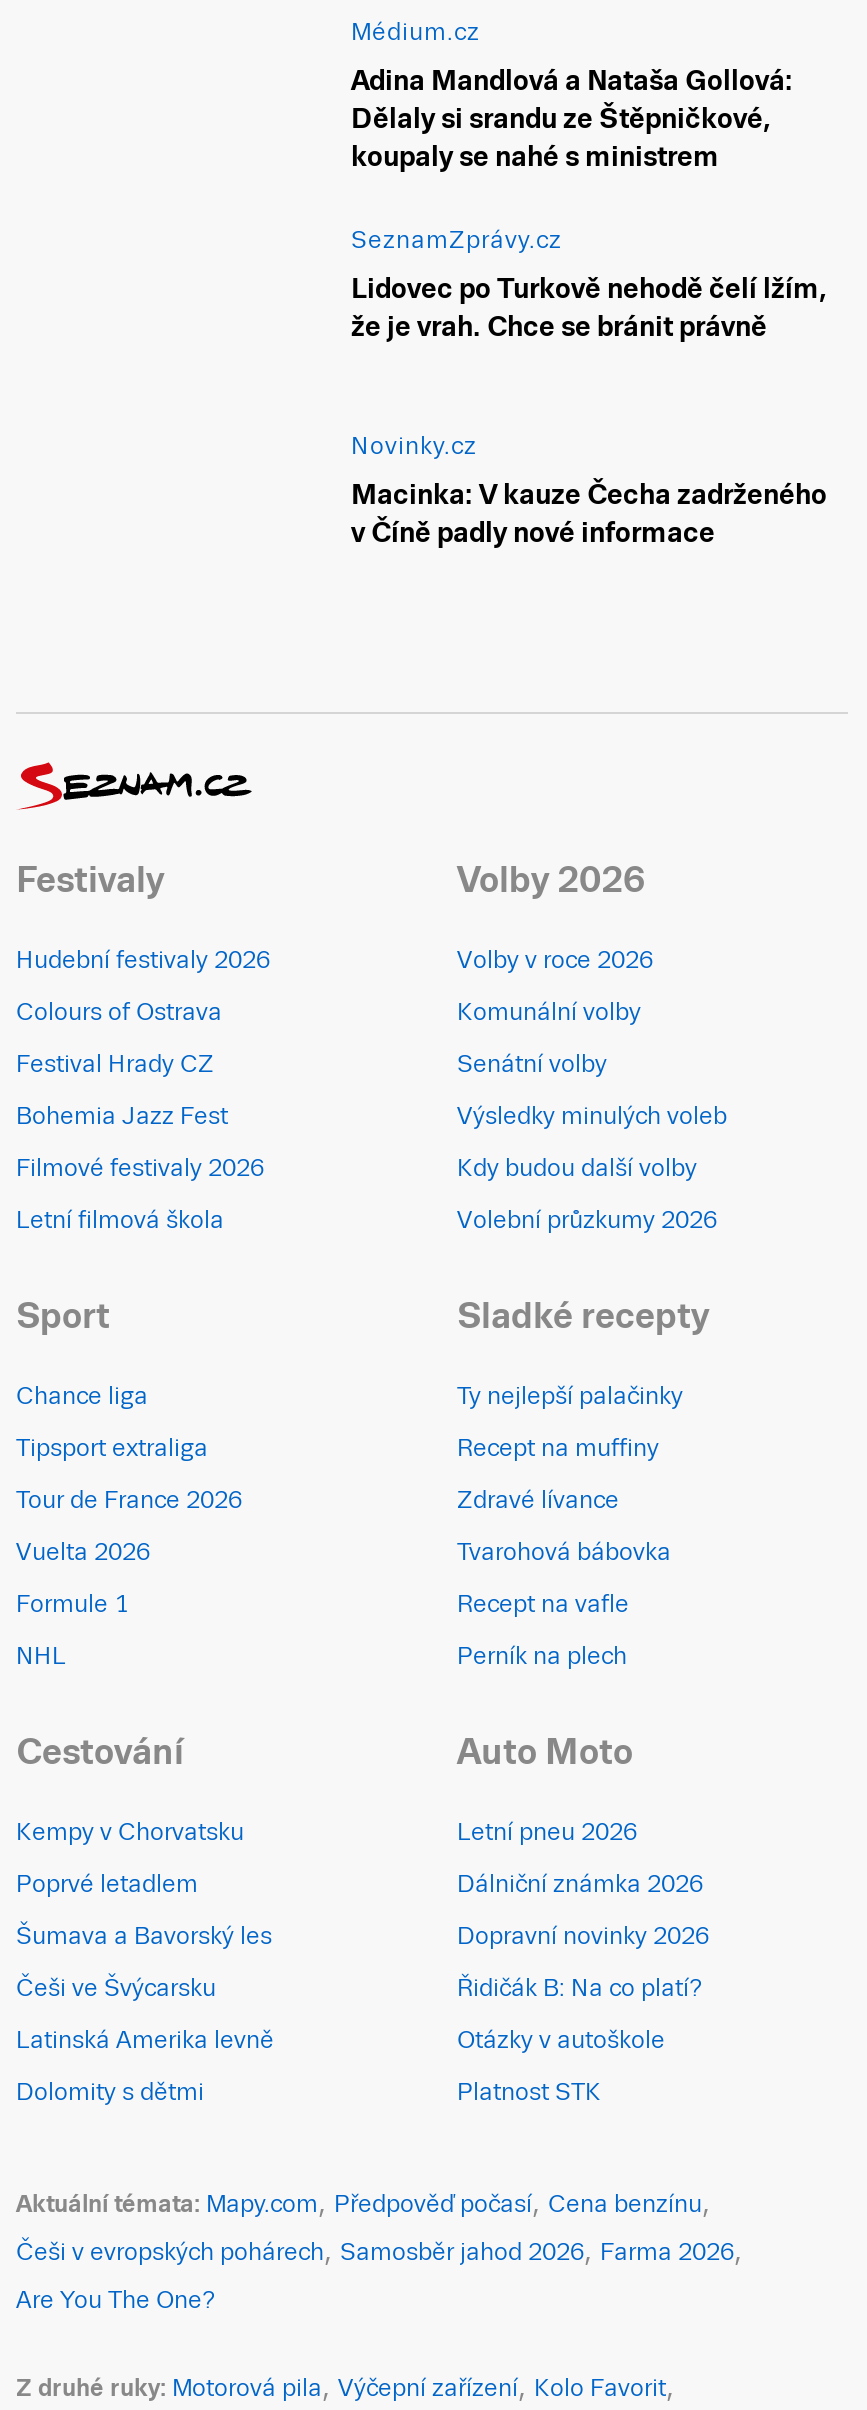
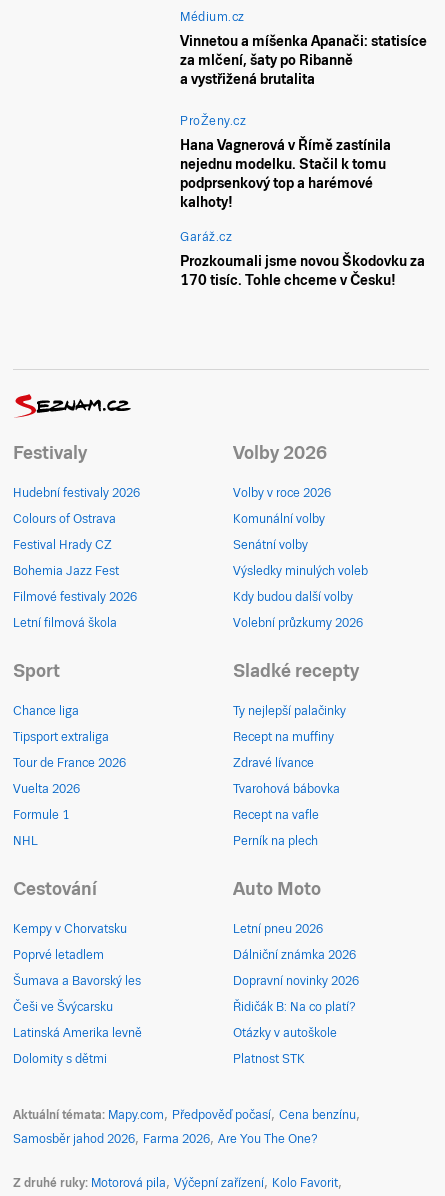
[351,65,793,173] Adina Mandlová a Nataša Gollová: | Dělaly si srandu ze Štěpničkové, | koupaly se nahé s ministrem -> [180,33,427,87] Vinnetou a míšenka Apanači: statisíce | za mlčení, šaty po Ribanně | a vystřižená brutalita
[351,226,562,254] SeznamZprávy.cz -> [180,114,246,128] ProŽeny.cz
[351,272,827,342] Lidovec po Turkově nehodě čelí lžím, | že je vrah. Chce se bránit právně -> [180,137,391,210] Hana Vagnerová v Římě zastínila | nejednu modelku. Stačil k tomu | podprsenkový top a harémové | kalhoty!
[351,433,477,461] Novinky.cz -> [180,230,232,244] Garáž.cz
[351,479,827,549] Macinka: V kauze Čecha zadrženého | v Číně padly nové informace -> [180,253,425,288] Prozkoumali jsme novou Škodovku za | 170 tisíc. Tohle chceme v Česku!
[16,2238,734,2314] Češi v evropských pohárech Samosběr jahod 2026 Farma 2026 | Are You The One? -> [13,1132,318,1146] Samosběr jahod 2026 Farma 2026 Are You The One?

